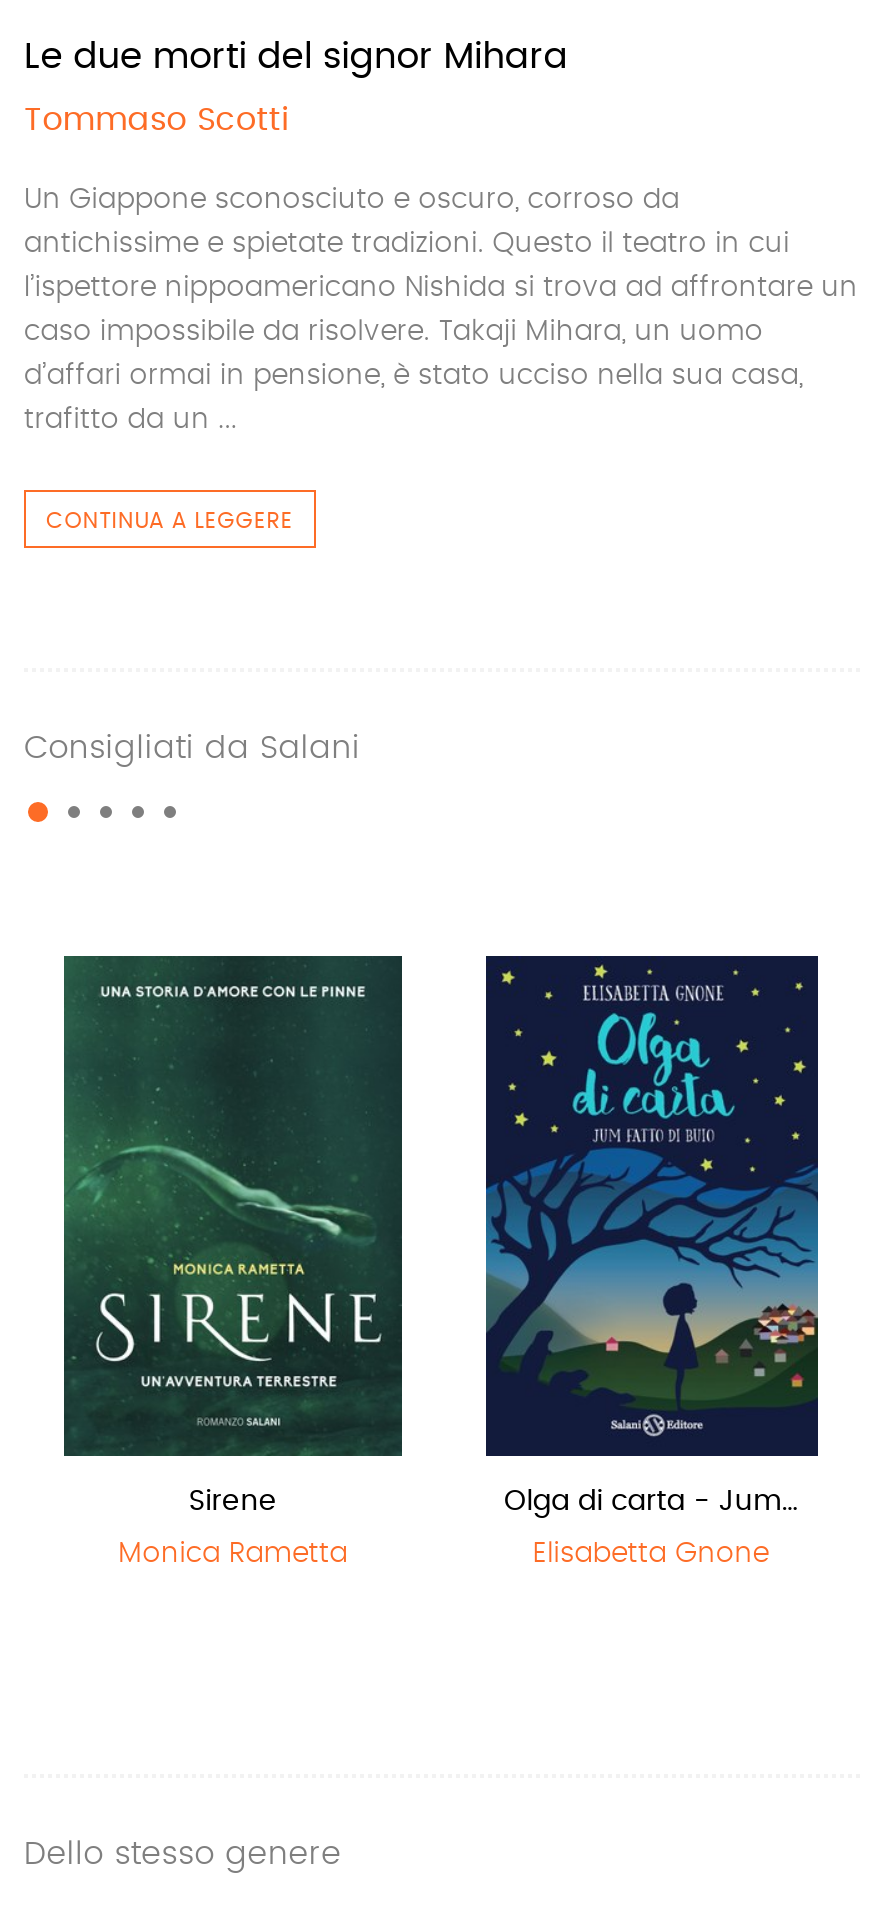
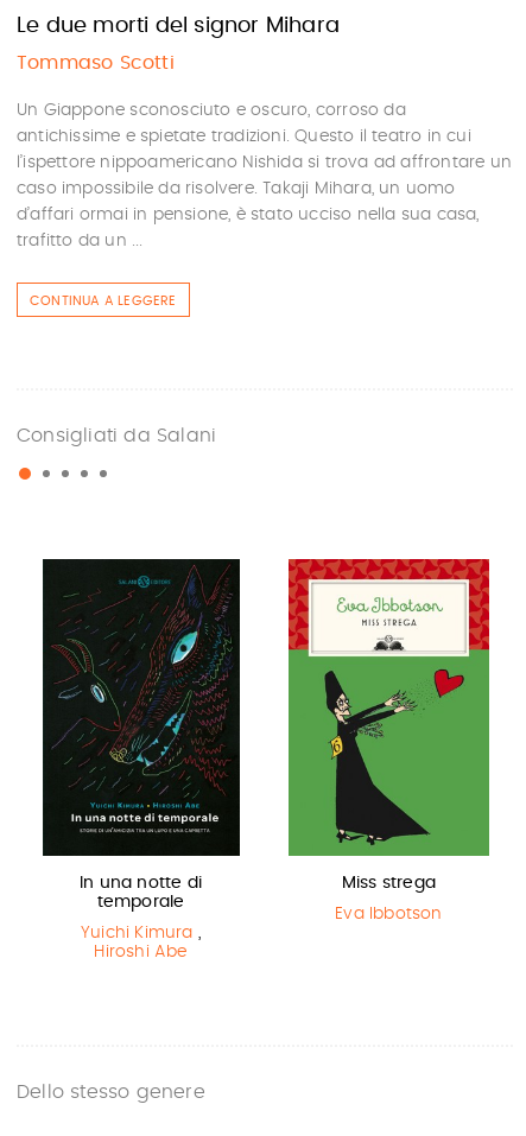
[62,956,402,1516] [image] | Sirene -> [40,559,240,910] [image] | In una notte di | temporale
[482,954,820,1516] [image] | Olga di carta - Jum… -> [287,558,490,891] [image] | Miss strega
[118,1540,348,1568] Monica Rametta -> [81,925,201,960] Yuichi Kimura, | Hiroshi Abe
[533,1540,769,1568] Elisabetta Gnone -> [335,906,443,922] Eva Ibbotson

